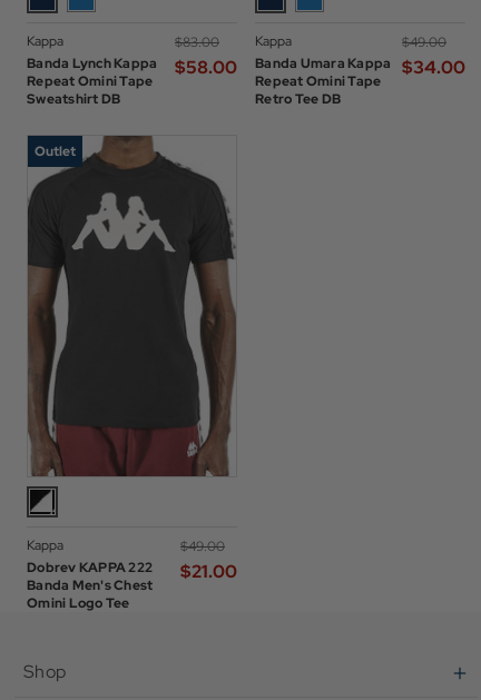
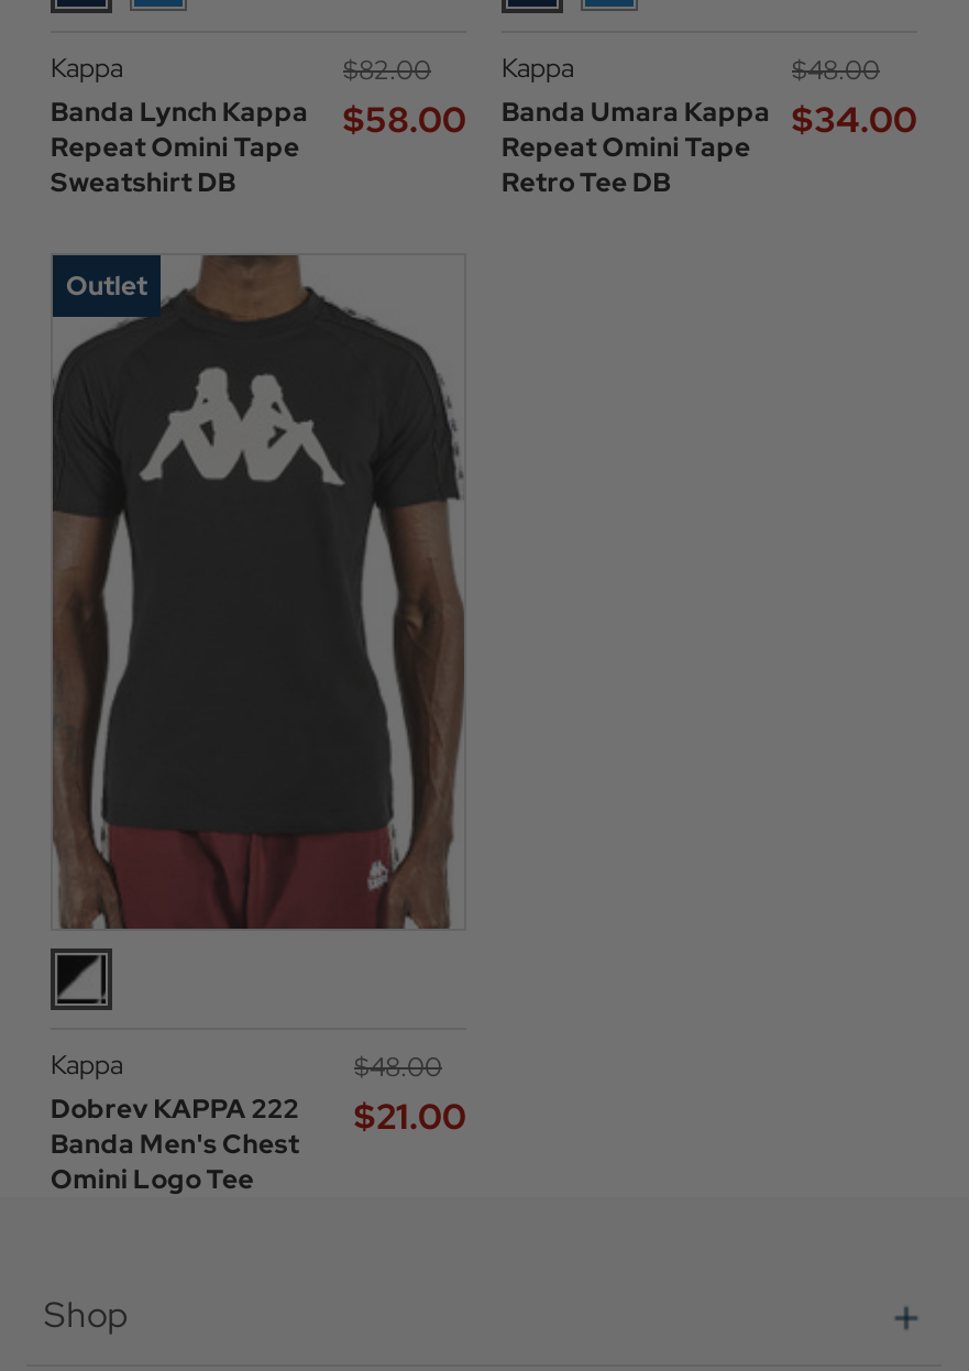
[175,33,292,52] $‌83.00 Kappa -> [343,52,574,89] $‌82.00 Kappa
[402,34,446,52] $‌49.00 -> [792,54,880,89] $‌48.00
[180,538,225,556] $‌49.00 -> [354,1051,442,1086] $‌48.00

